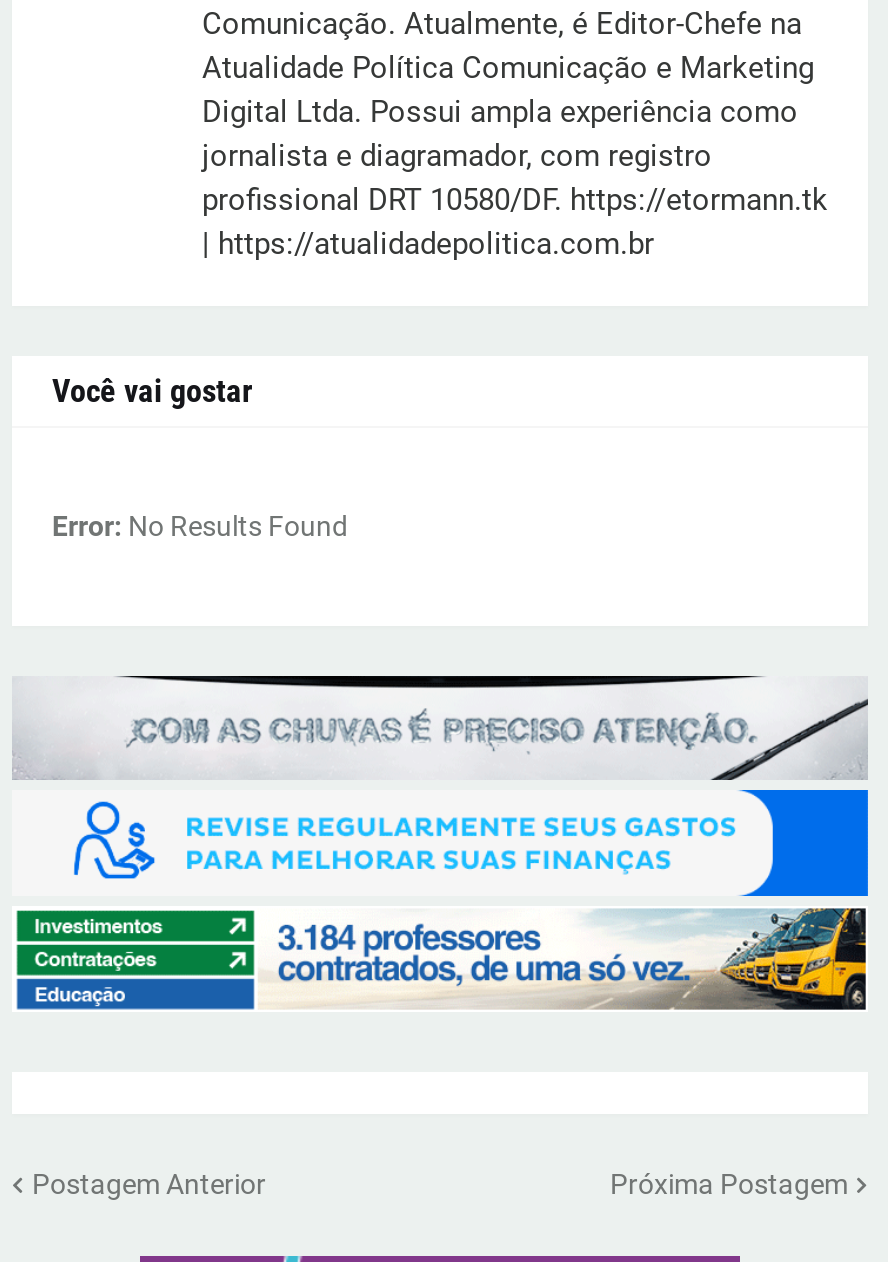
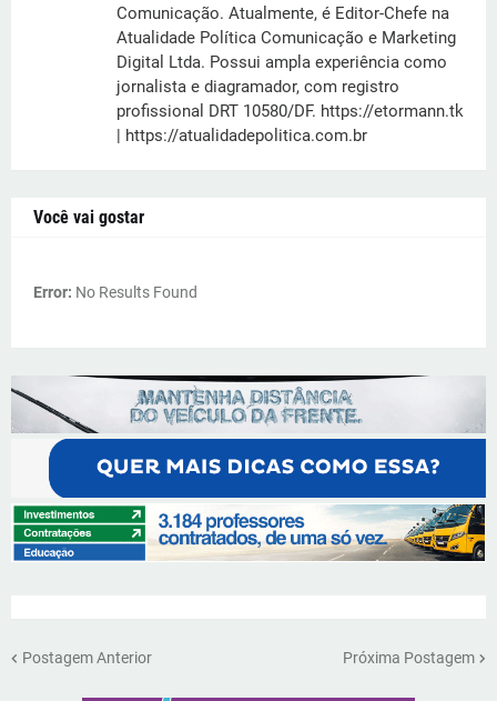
[14,698,870,896] [image] -> [10,385,486,499] [image]

